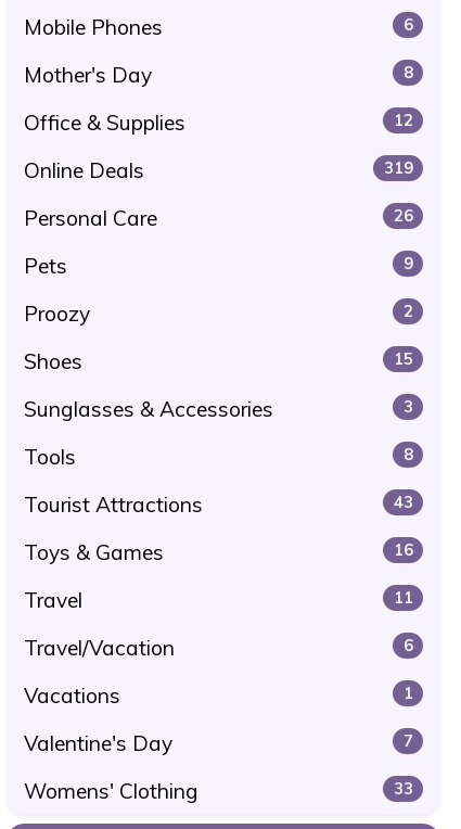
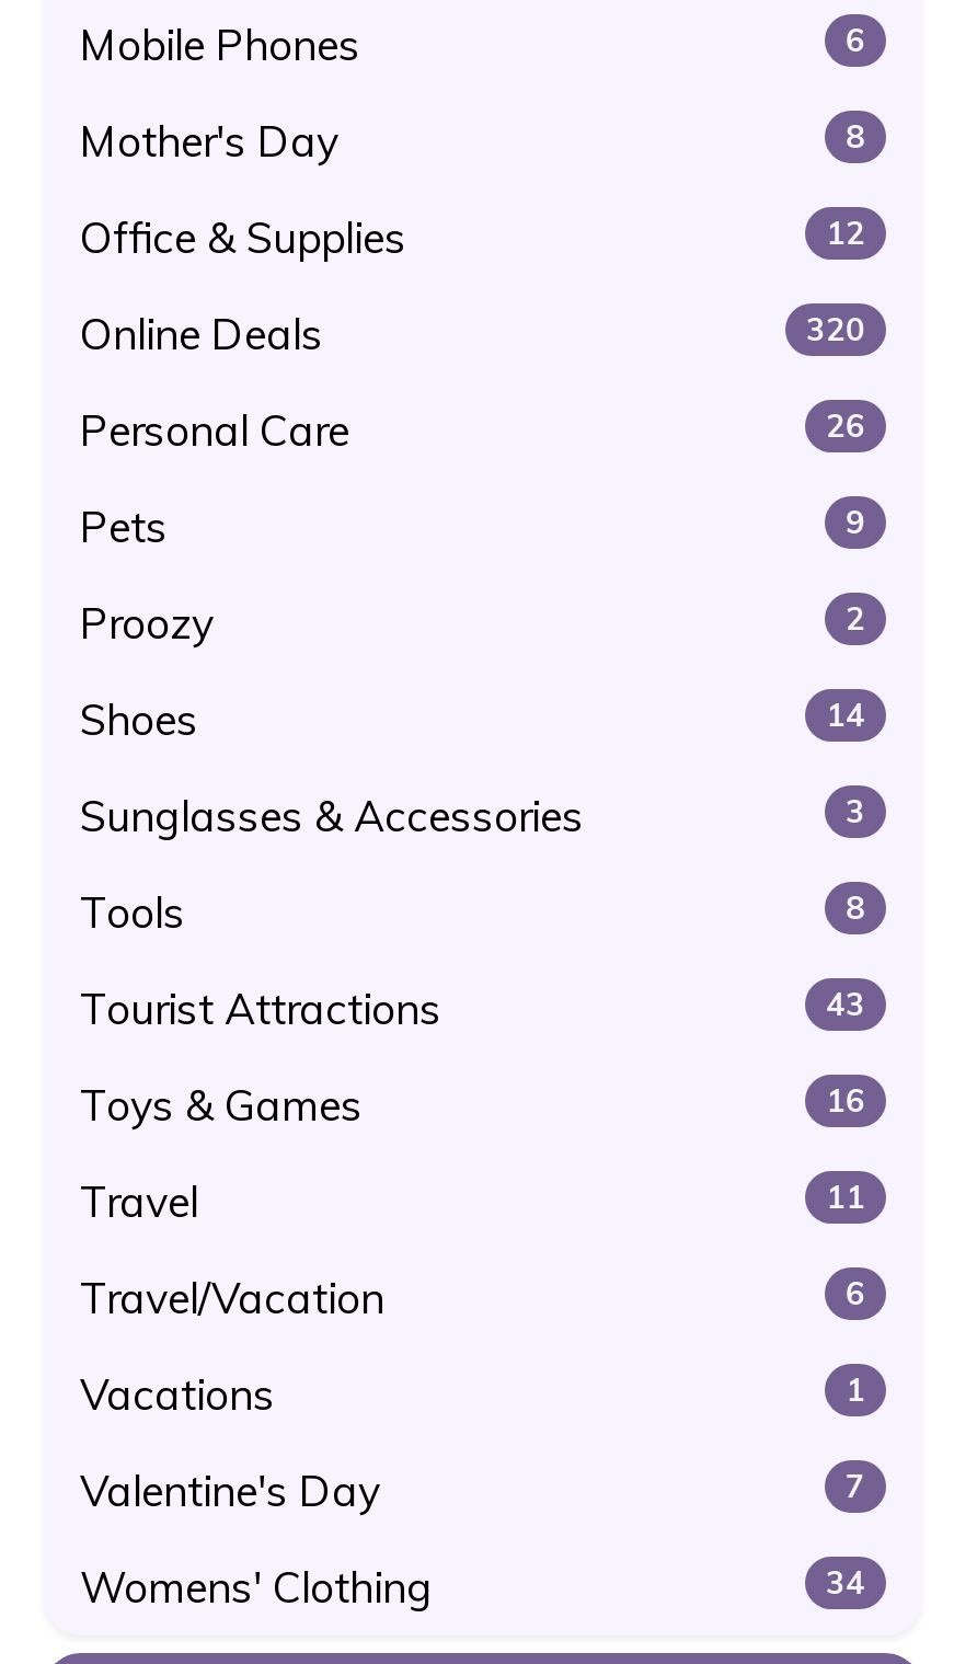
[384,158,413,178] 319 -> [806,309,866,349] 320
[393,349,413,368] 15 -> [826,695,866,734] 14
[393,779,413,798] 33 -> [826,1562,866,1602] 34

